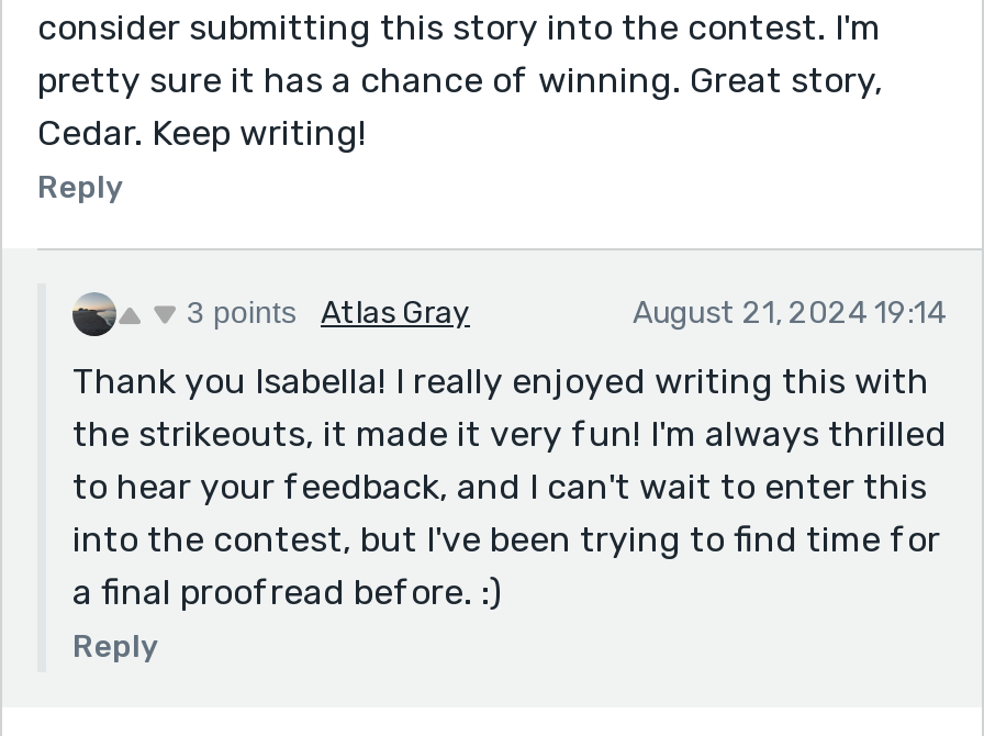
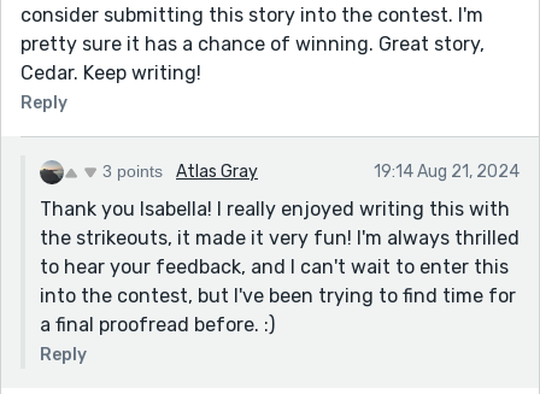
[633,294,947,331] August 21, 2024 19:14 -> [374,161,520,182] 19:14 Aug 21, 2024

